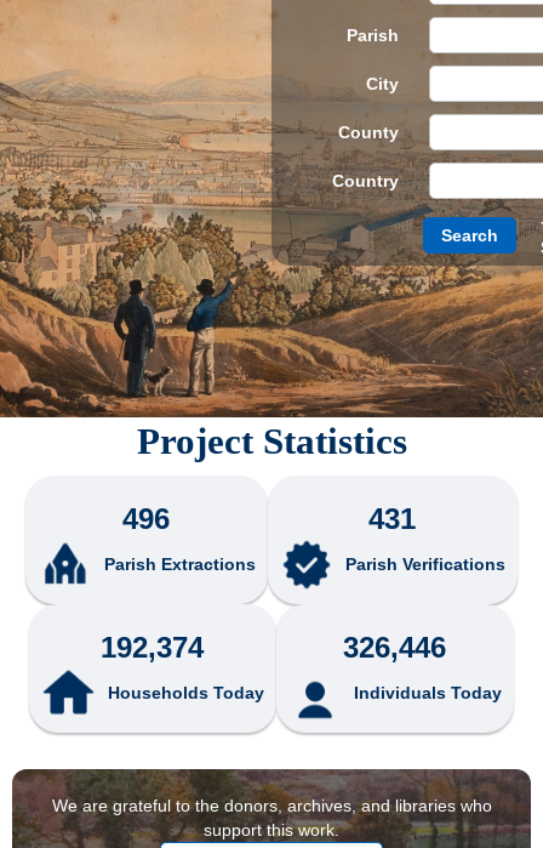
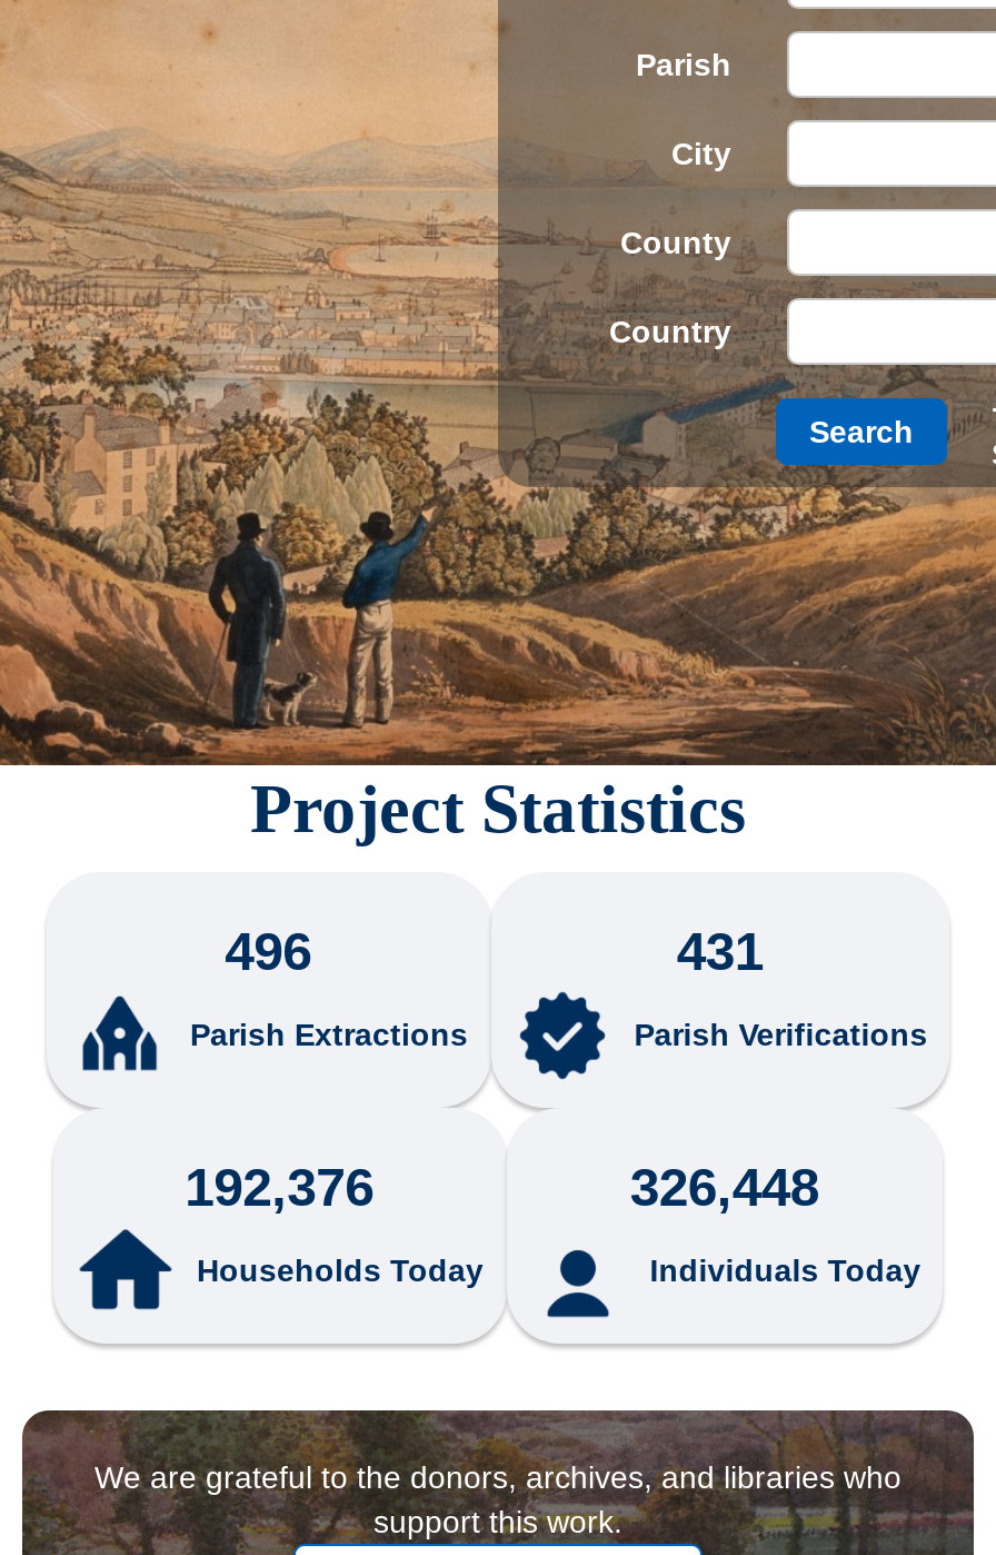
[101,631,204,663] 192,374 -> [185,1156,374,1216] 192,376
[343,631,447,663] 326,446 -> [630,1156,819,1216] 326,448

